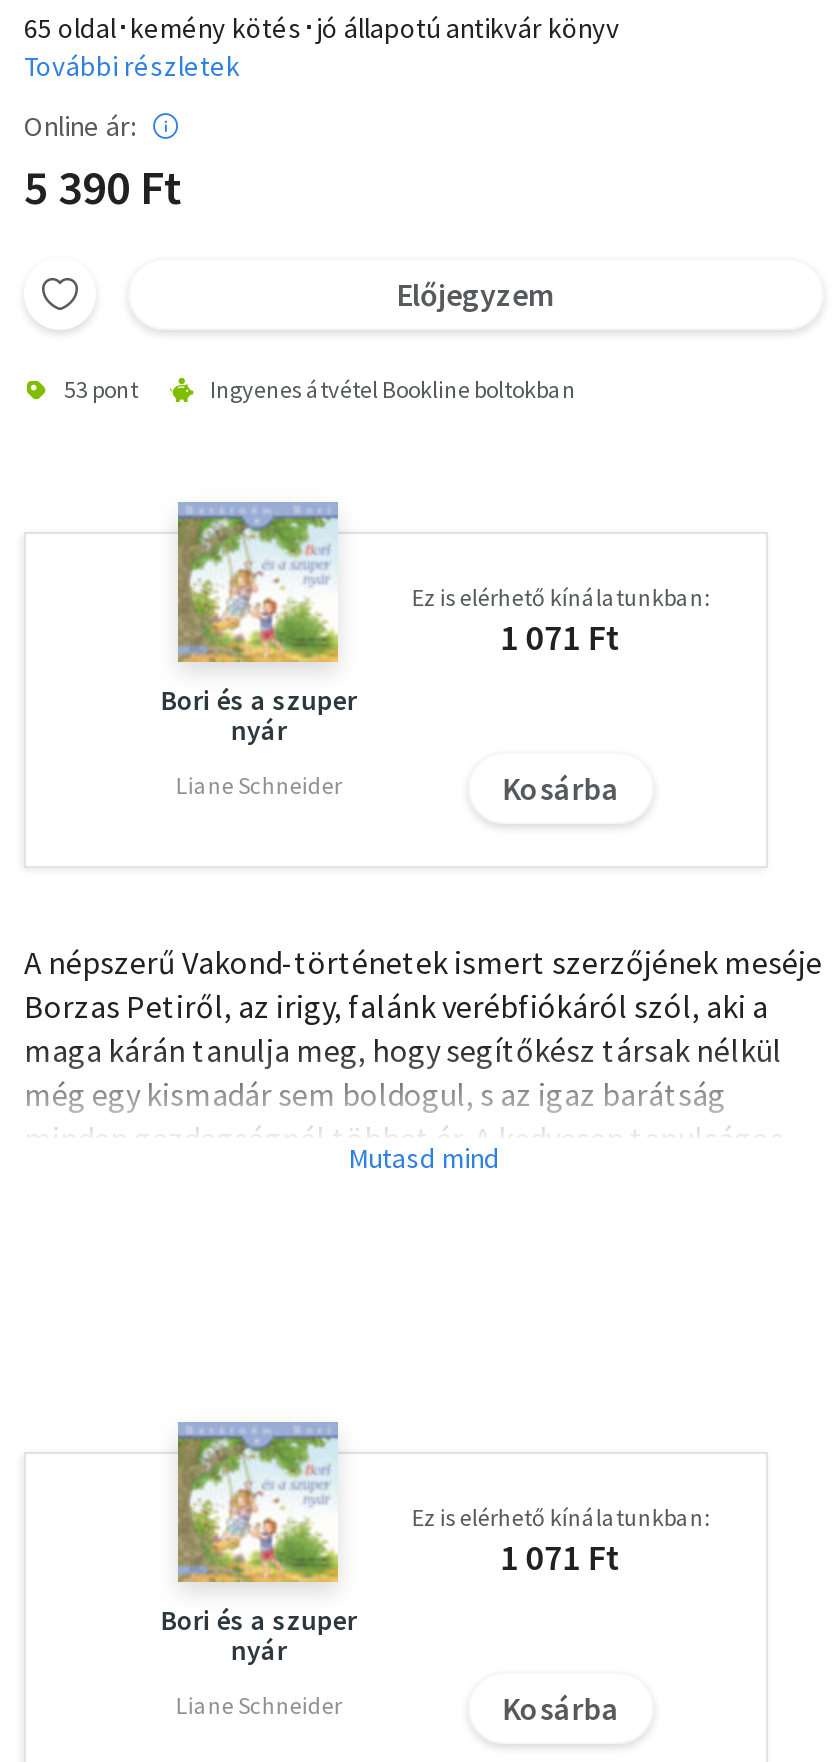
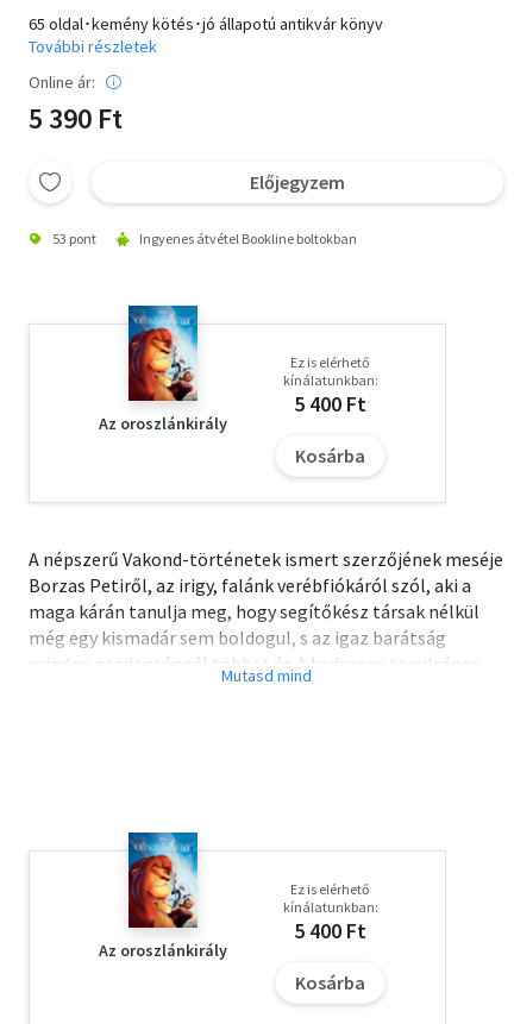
[161,500,357,801] [image] | Bori és a szuper | nyár | Liane Schneider -> [99,306,227,435] [image] | Az oroszlánkirály
[412,583,710,661] Ez is elérhető kínálatunkban: | 1 071 Ft -> [283,354,378,418] Ez is elérhető | kínálatunkban: | 5 400 Ft
[161,1420,357,1721] [image] | Bori és a szuper | nyár | Liane Schneider -> [99,833,227,961] [image] | Az oroszlánkirály
[412,1503,710,1581] Ez is elérhető kínálatunkban: | 1 071 Ft -> [283,881,378,945] Ez is elérhető | kínálatunkban: | 5 400 Ft

